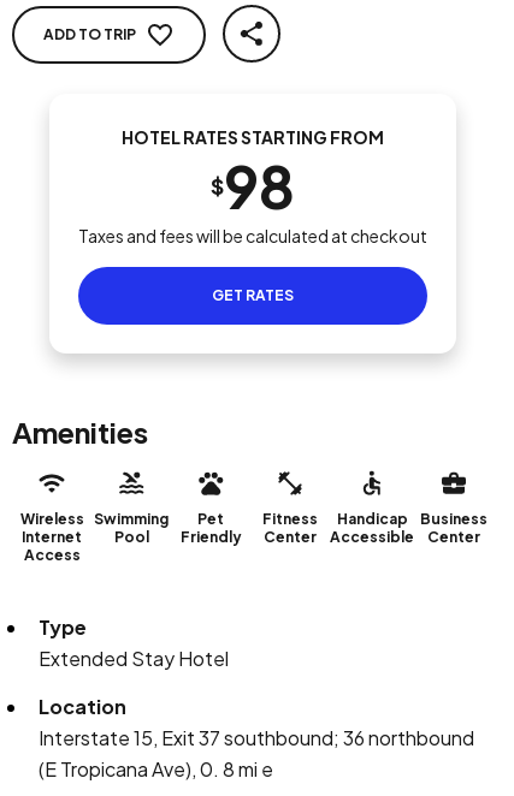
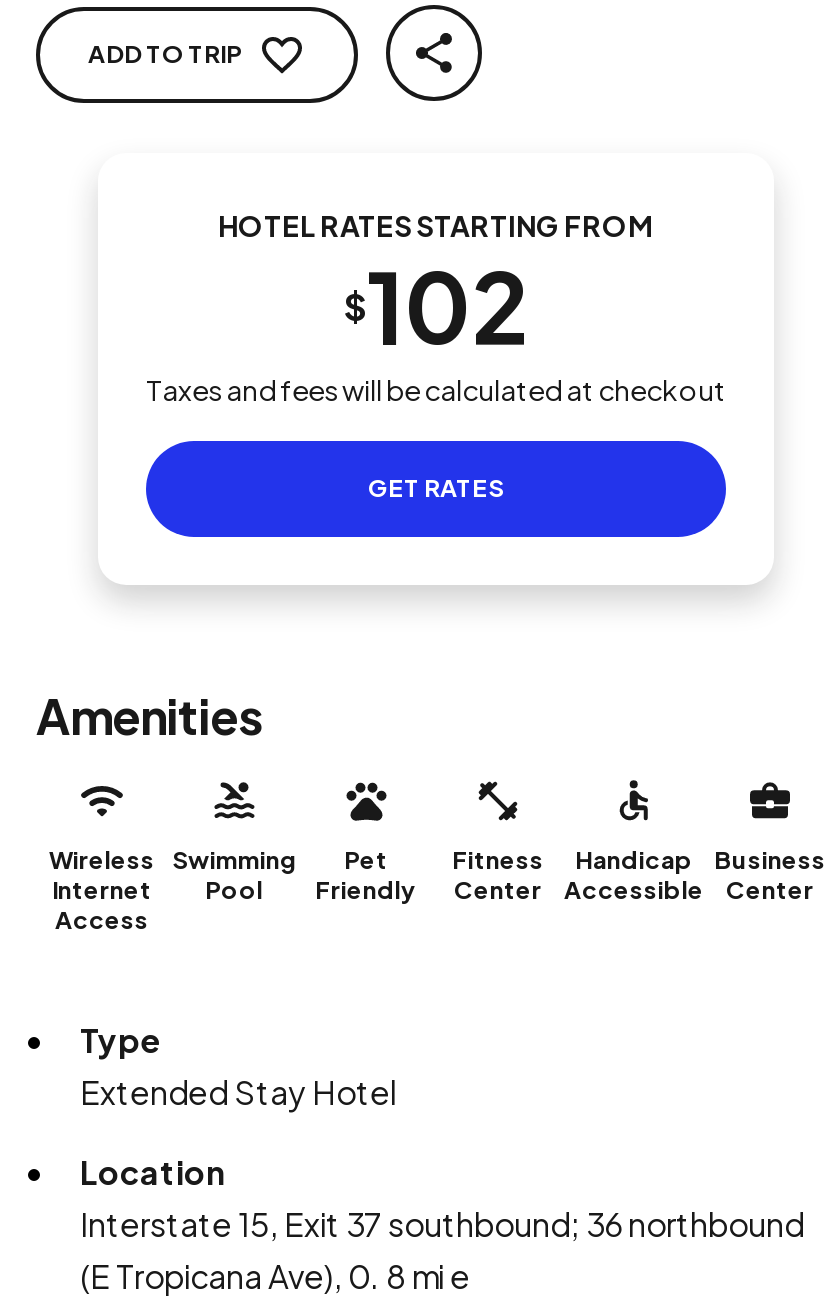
[211,149,295,222] $98 -> [344,245,528,367] $102

